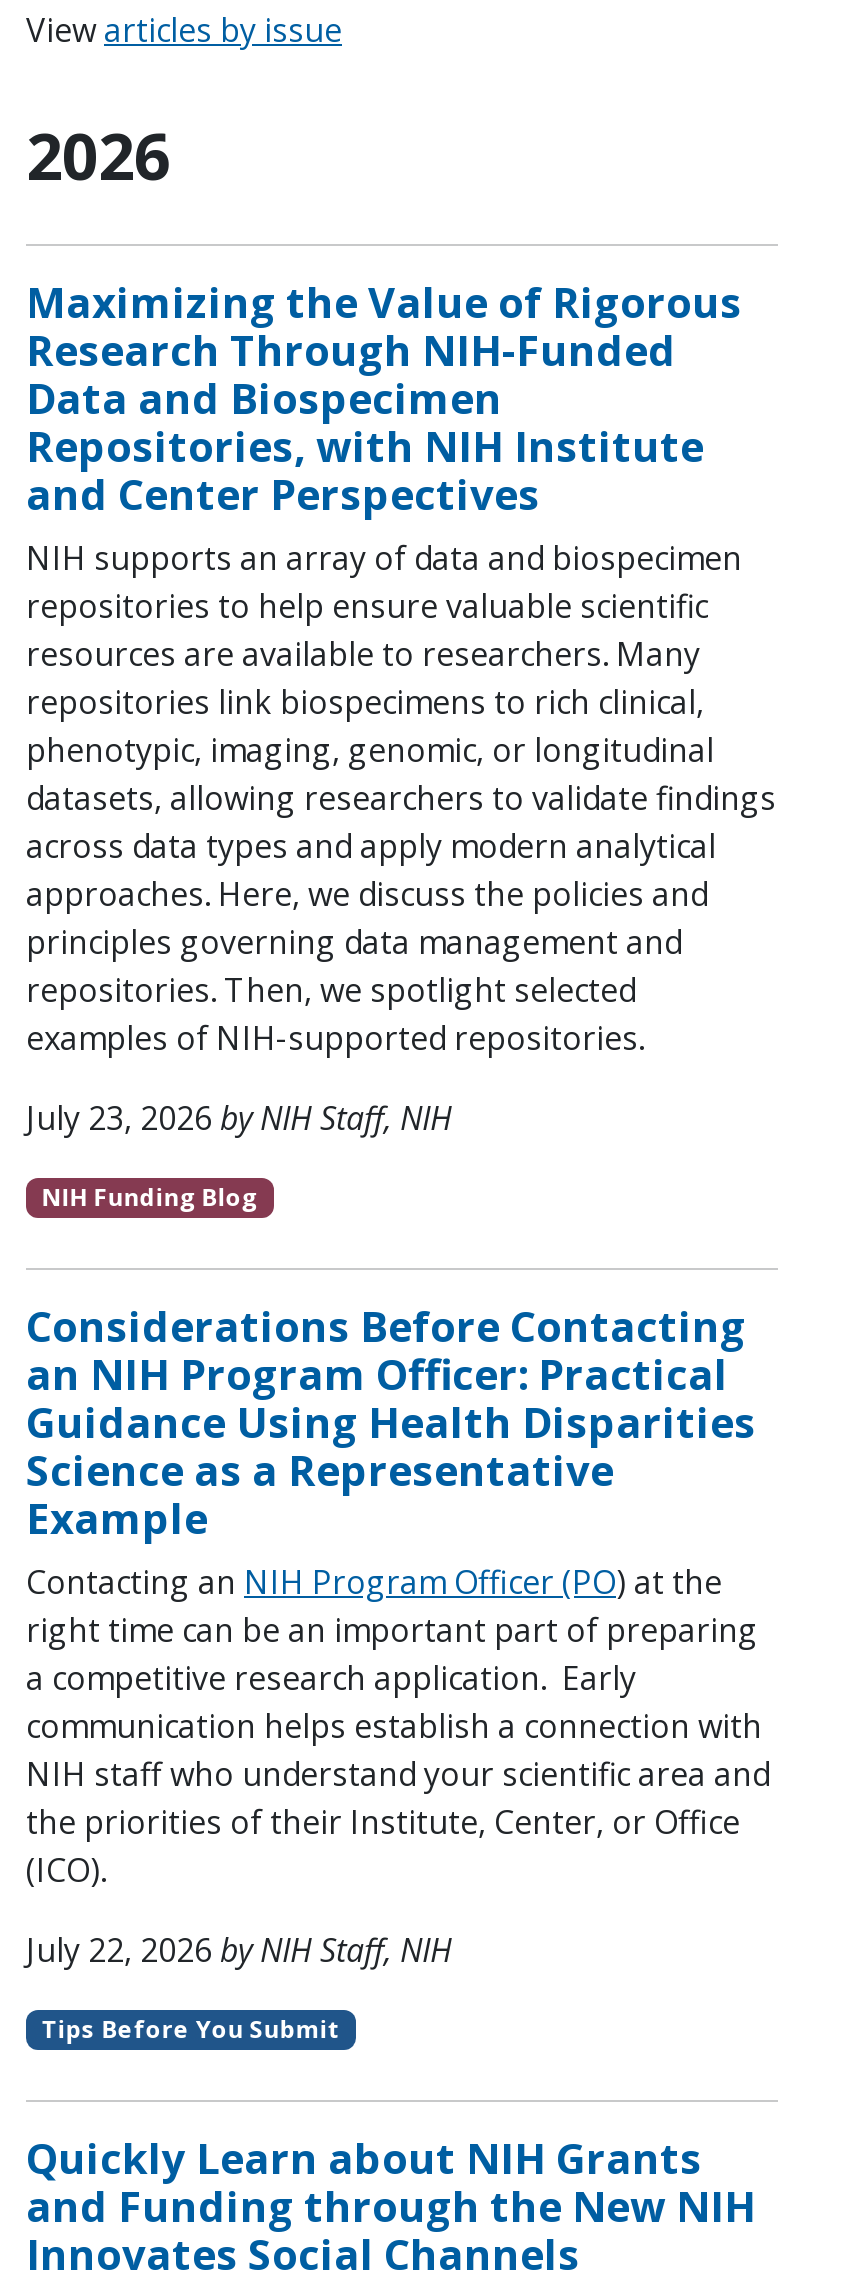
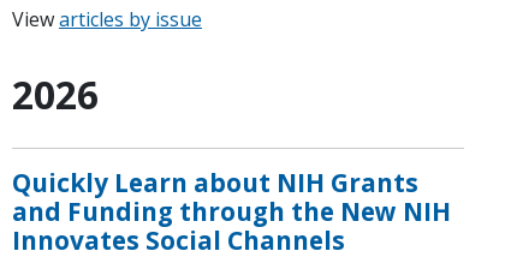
[26,275,776,2046] Maximizing the Value of Rigorous | Research Through NIH-Funded | Data and Biospecimen | Repositories, with NIH Institute | and Center Perspectives | NIH supports an array of data and biospecimen | repositories to help ensure valuable scientific | resources are available to researchers. Many | repositories link biospecimens to rich clinical, | phenotypic, imaging, genomic, or longitudinal | datasets, allowing researchers to validate findings | across data types and apply modern analytical | approaches. Here, we discuss the policies and | principles governing data management and | repositories. Then, we spotlight selected | examples of NIH-supported repositories. | July 23, 2026 byNIH Staff, NIH | NIH Funding Blog | Considerations Before Contacting | an NIH Program Officer: Practical | Guidance Using Health Disparities | Science as a Representative | Example | Contacting an NIH Program Officer (PO) at the | right time can be an important part of preparing | a competitive research application. Early | communication helps establish a connection with | NIH staff who understand your scientific area and | the priorities of their Institute, Center, or Office | (ICO). | July 22, 2026 byNIH Staff, NIH | Tips Before You Submit -> none

